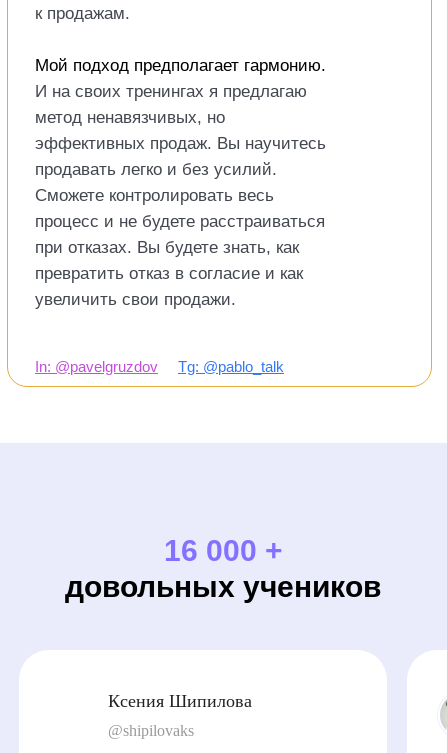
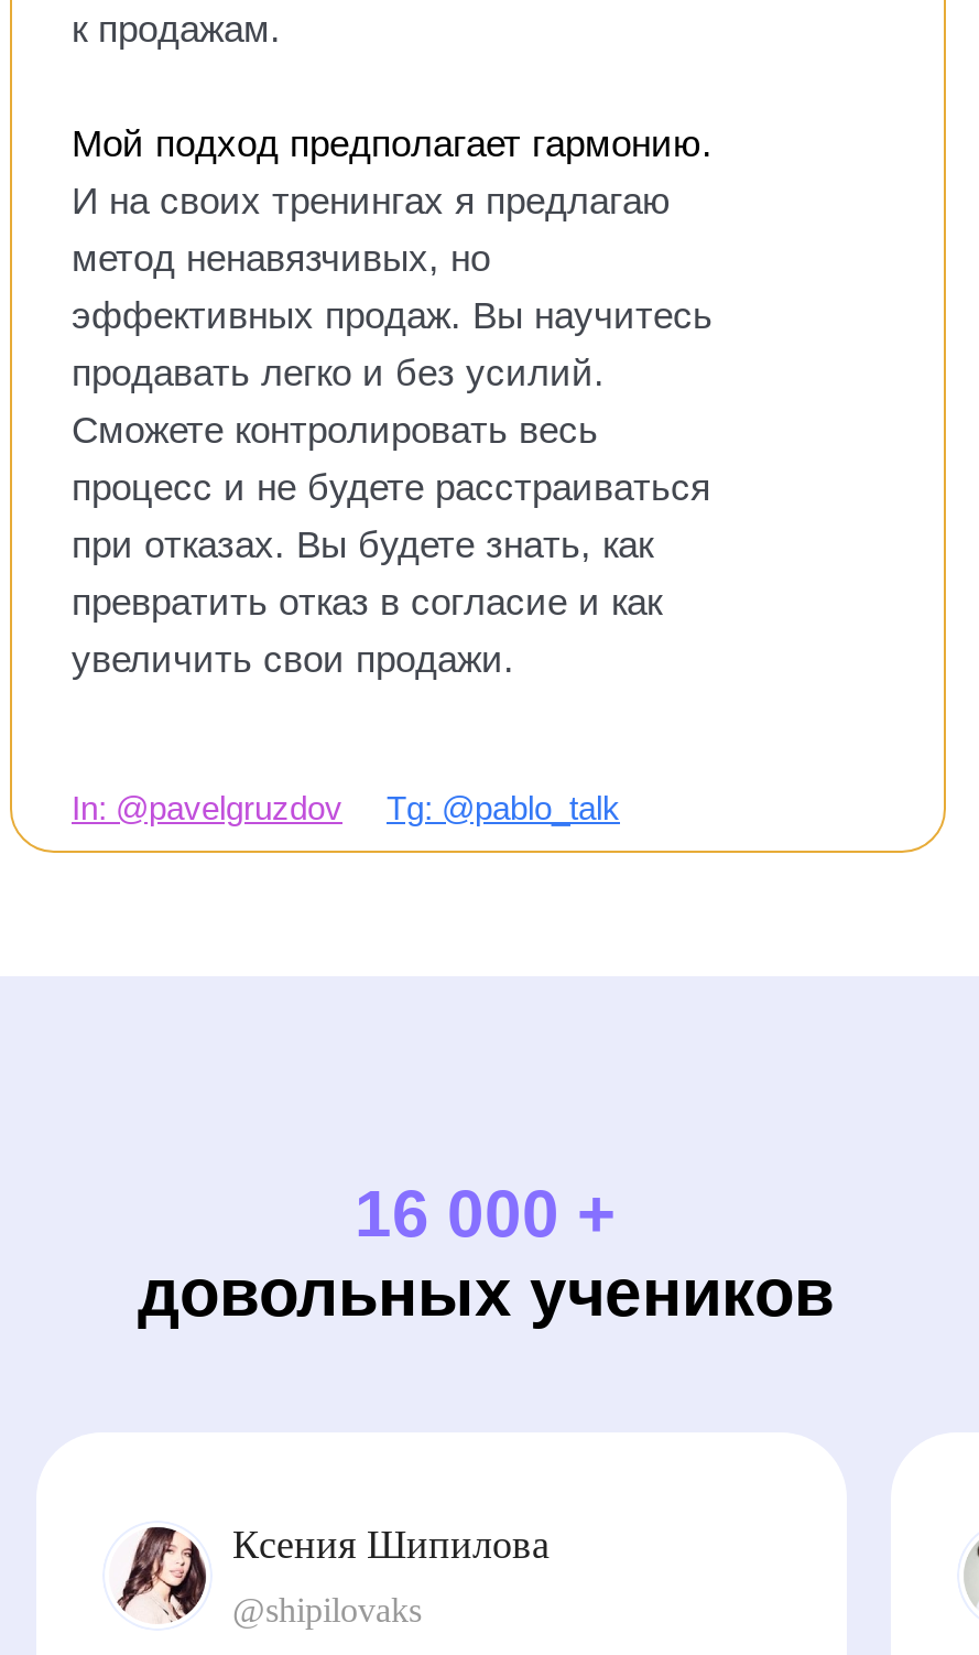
none -> [116,1525,208,1622] [image]

